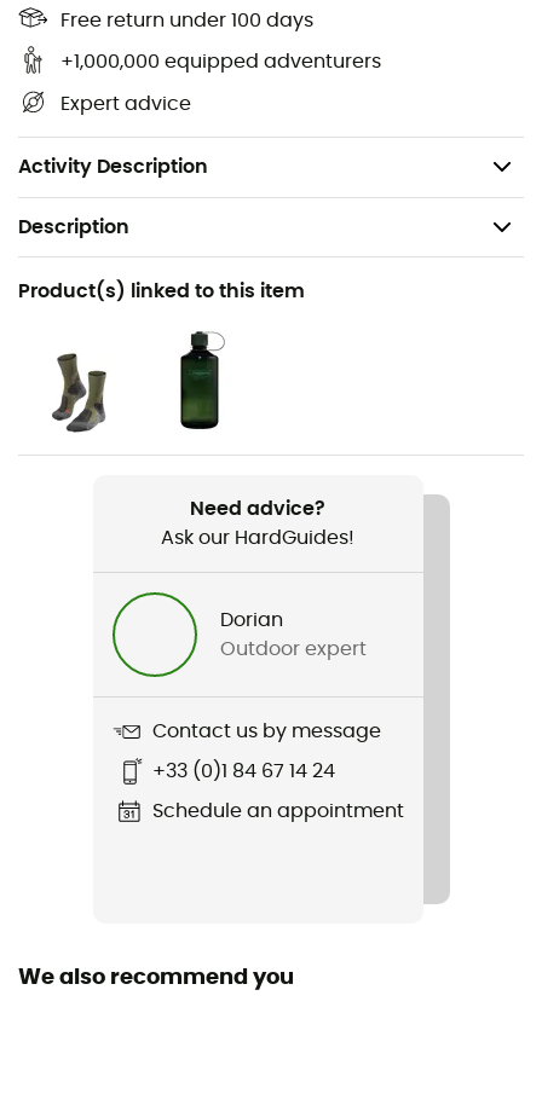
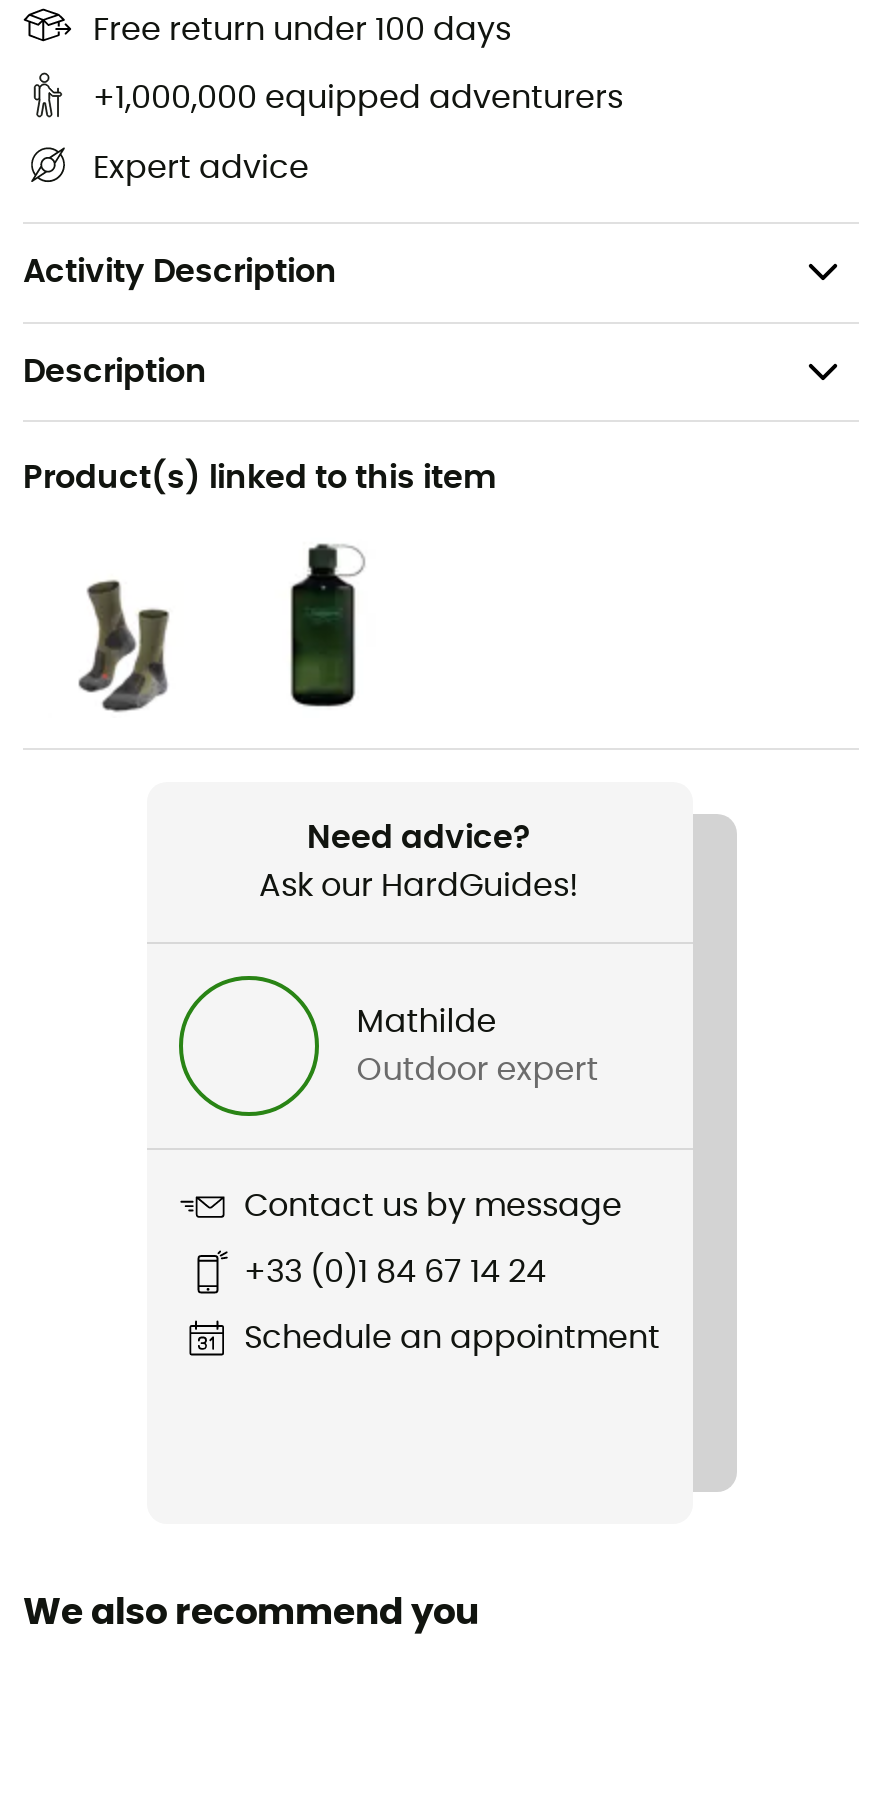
[220,610,283,629] Dorian -> [356,1005,496,1037] Mathilde

